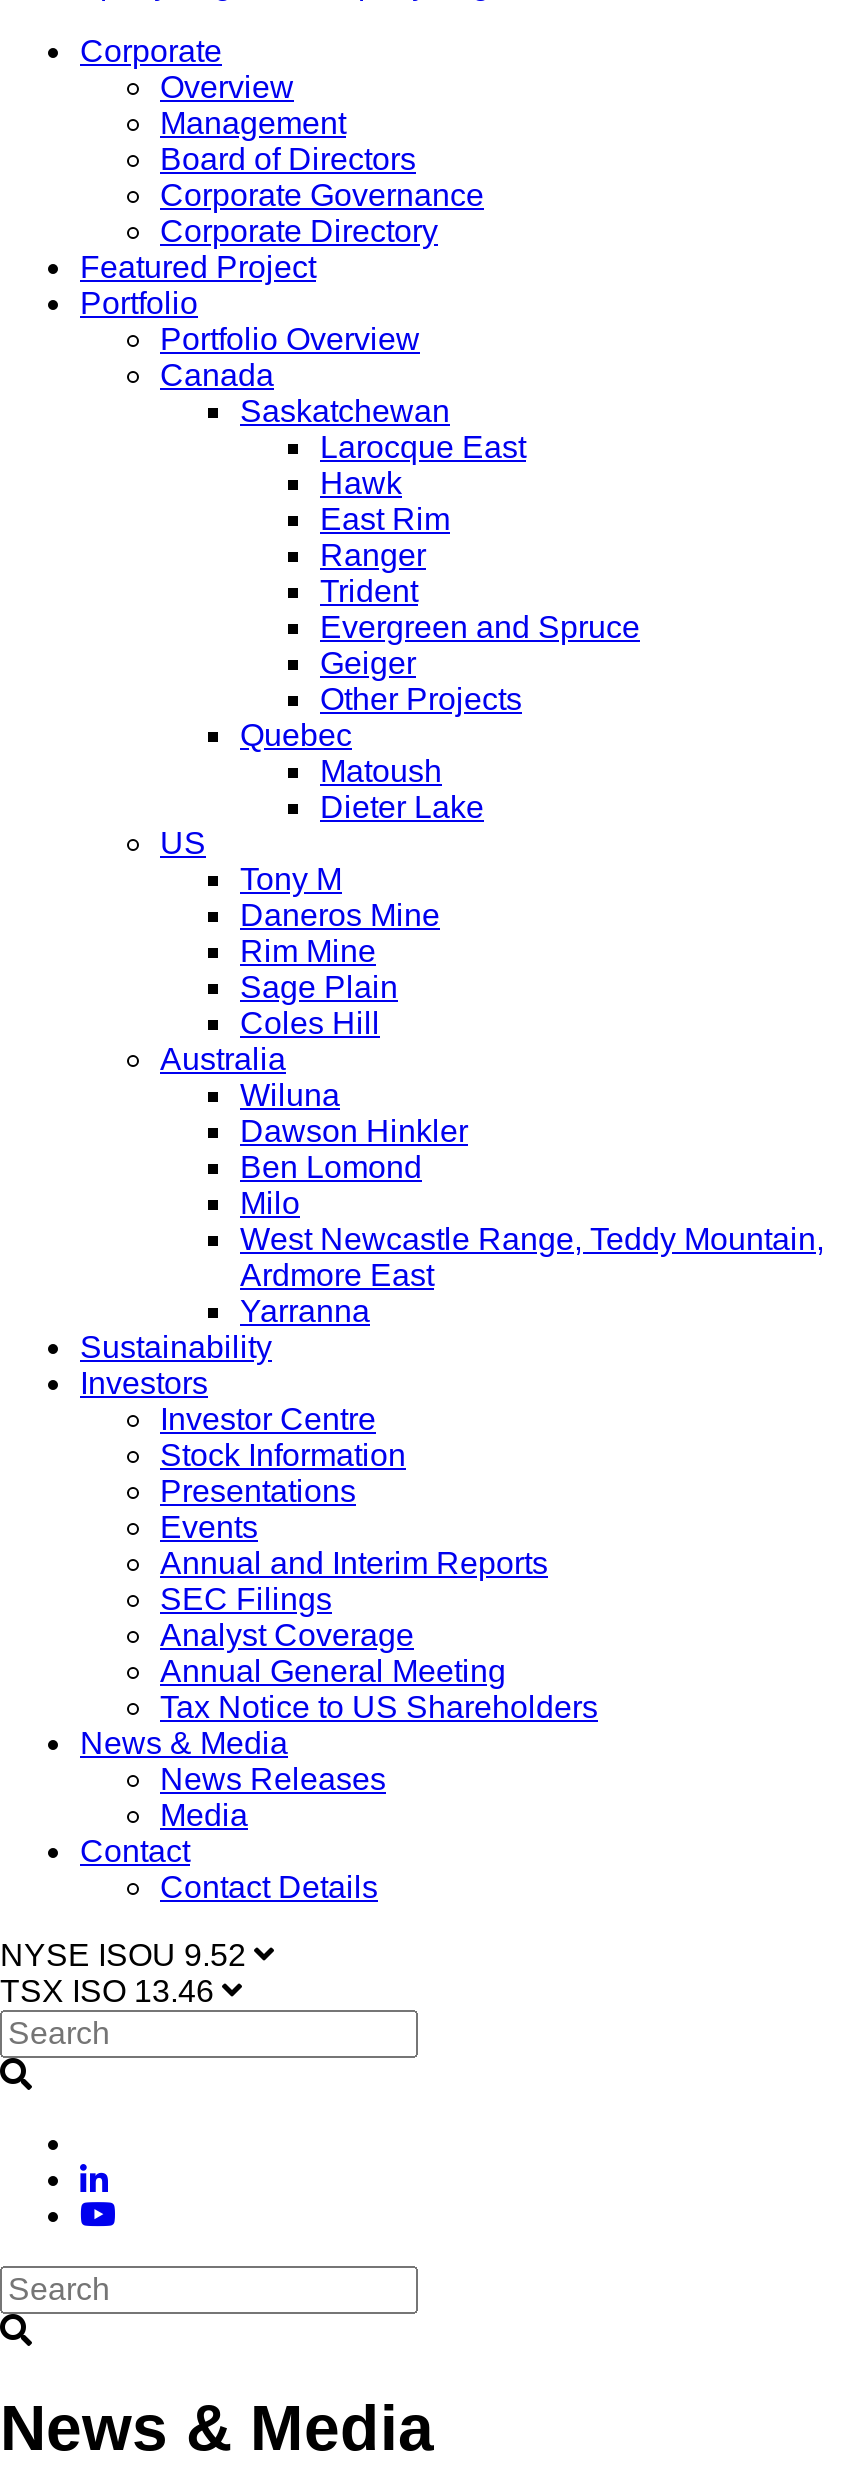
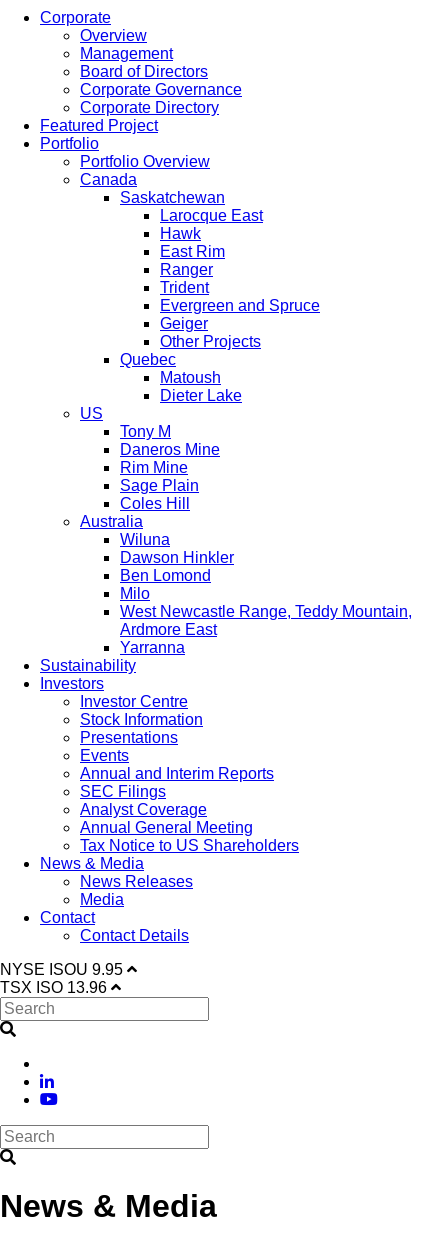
[0,1938,254,1972] NYSE ISOU 9.52 -> [0,961,127,978] NYSE ISOU 9.95
[0,1974,222,2008] TSX ISO 13.46 -> [0,979,111,996] TSX ISO 13.96

